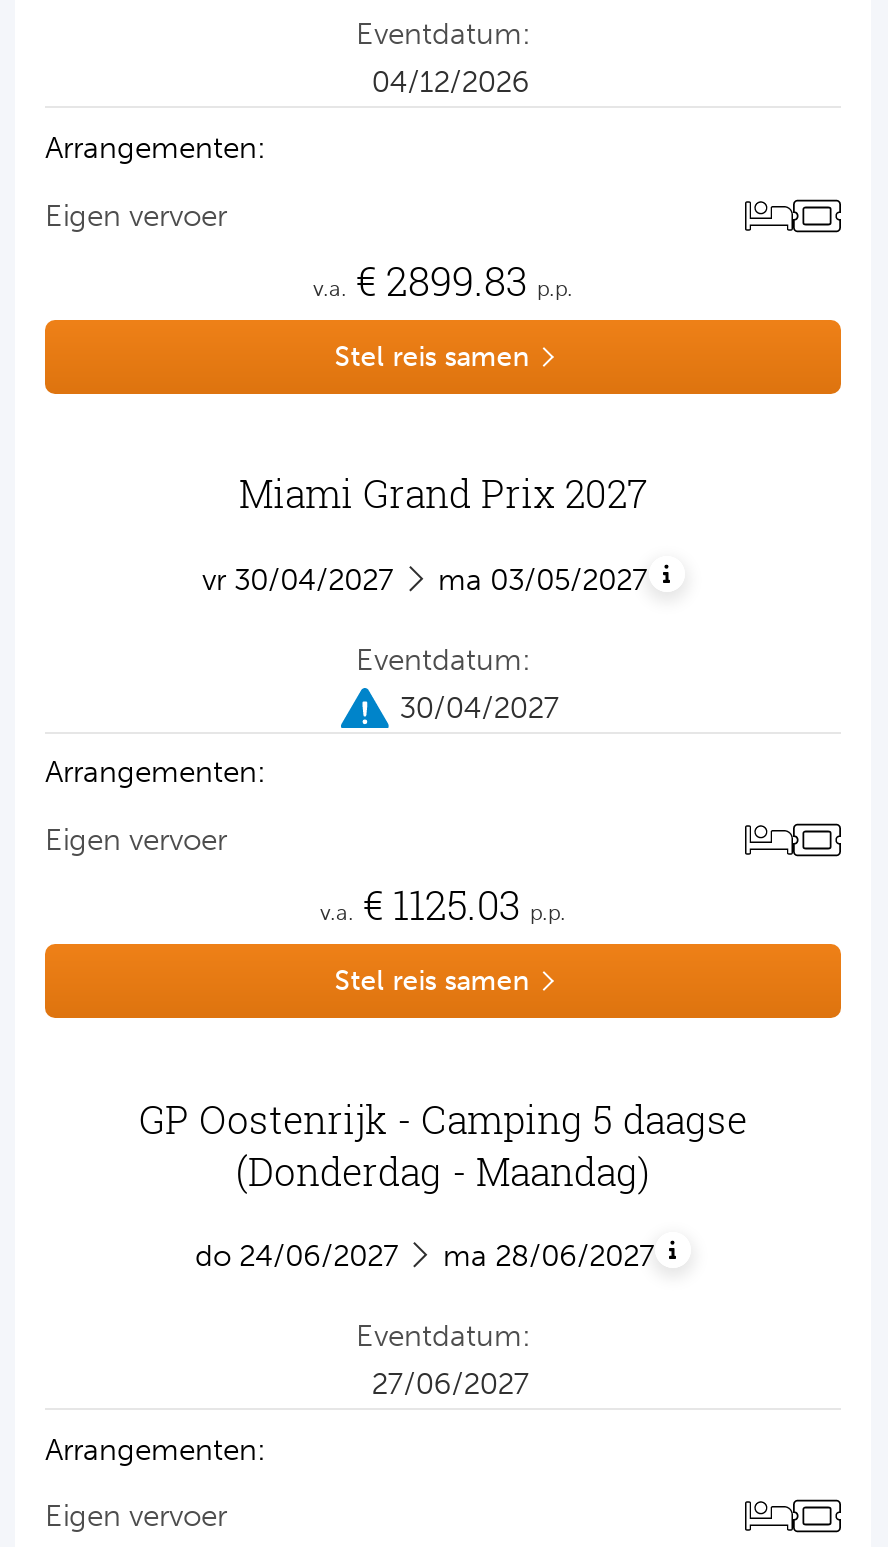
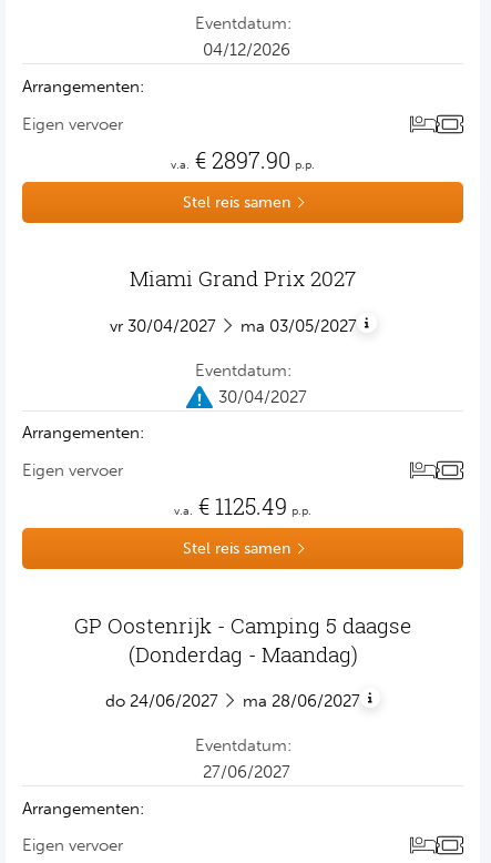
[313,253,573,305] v.a. €2899.83 p.p. -> [171,145,315,174] v.a. €2897.90 p.p.
[320,878,566,930] v.a. €1125.03 p.p. -> [174,491,311,520] v.a. €1125.49 p.p.

